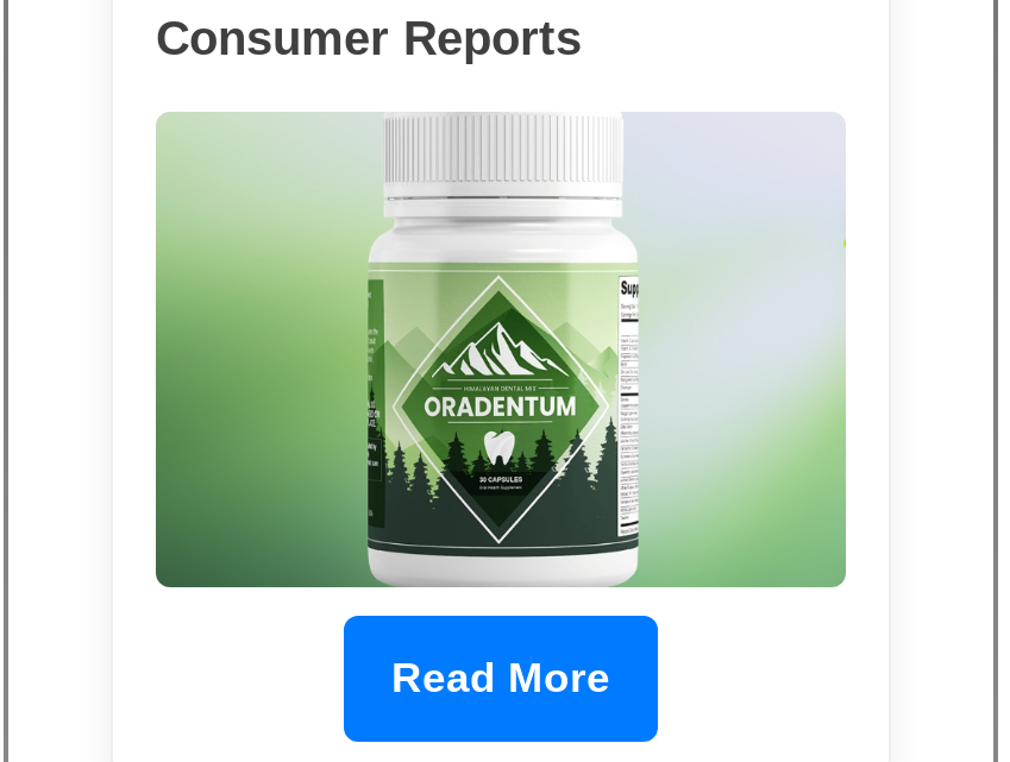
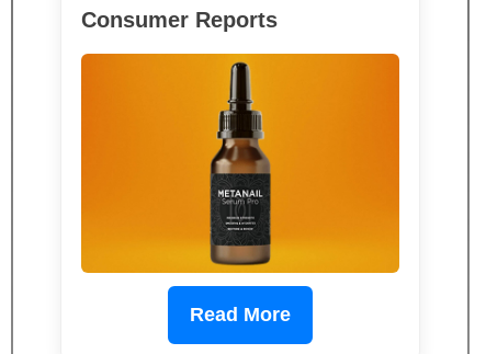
[153,111,848,591] [image] -> [80,53,400,274] [image]

